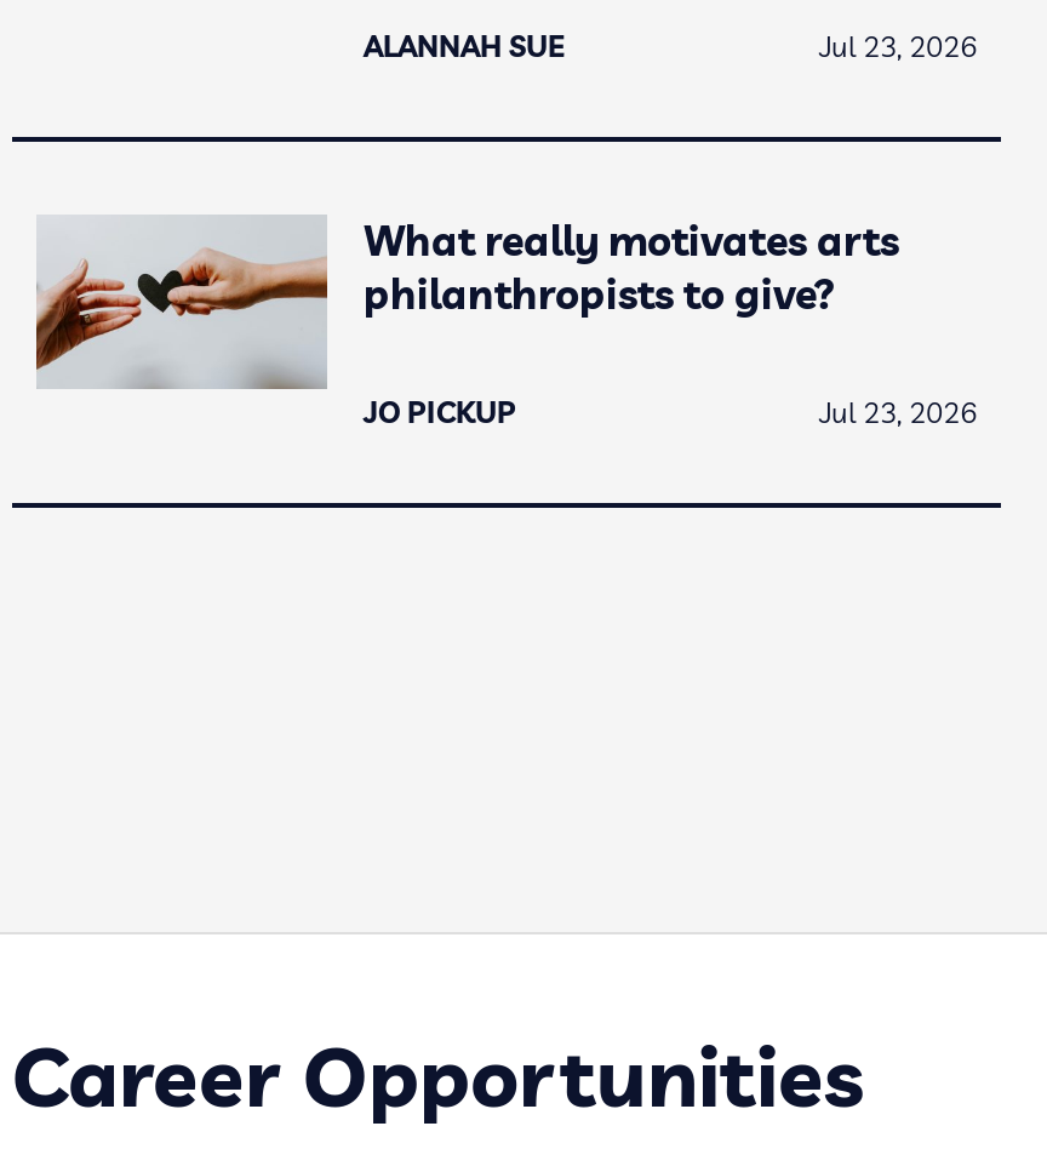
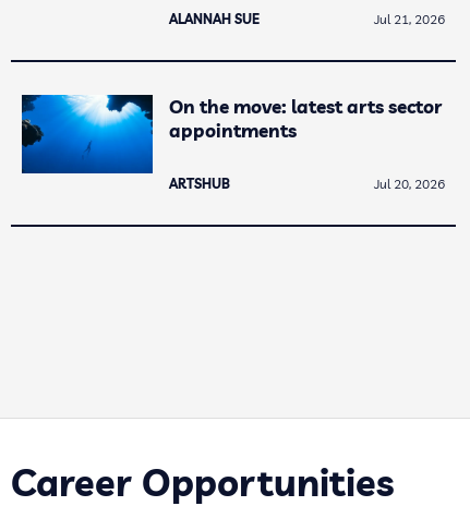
[819,28,977,64] Jul 23, 2026 -> [374,11,445,27] Jul 21, 2026
[34,215,899,391] [image] | What really motivates arts | philanthropists to give? -> [21,94,442,174] [image] | On the move: latest arts sector | appointments
[364,394,977,431] JO PICKUP | Jul 23, 2026 -> [169,176,445,192] ARTSHUB | Jul 20, 2026

